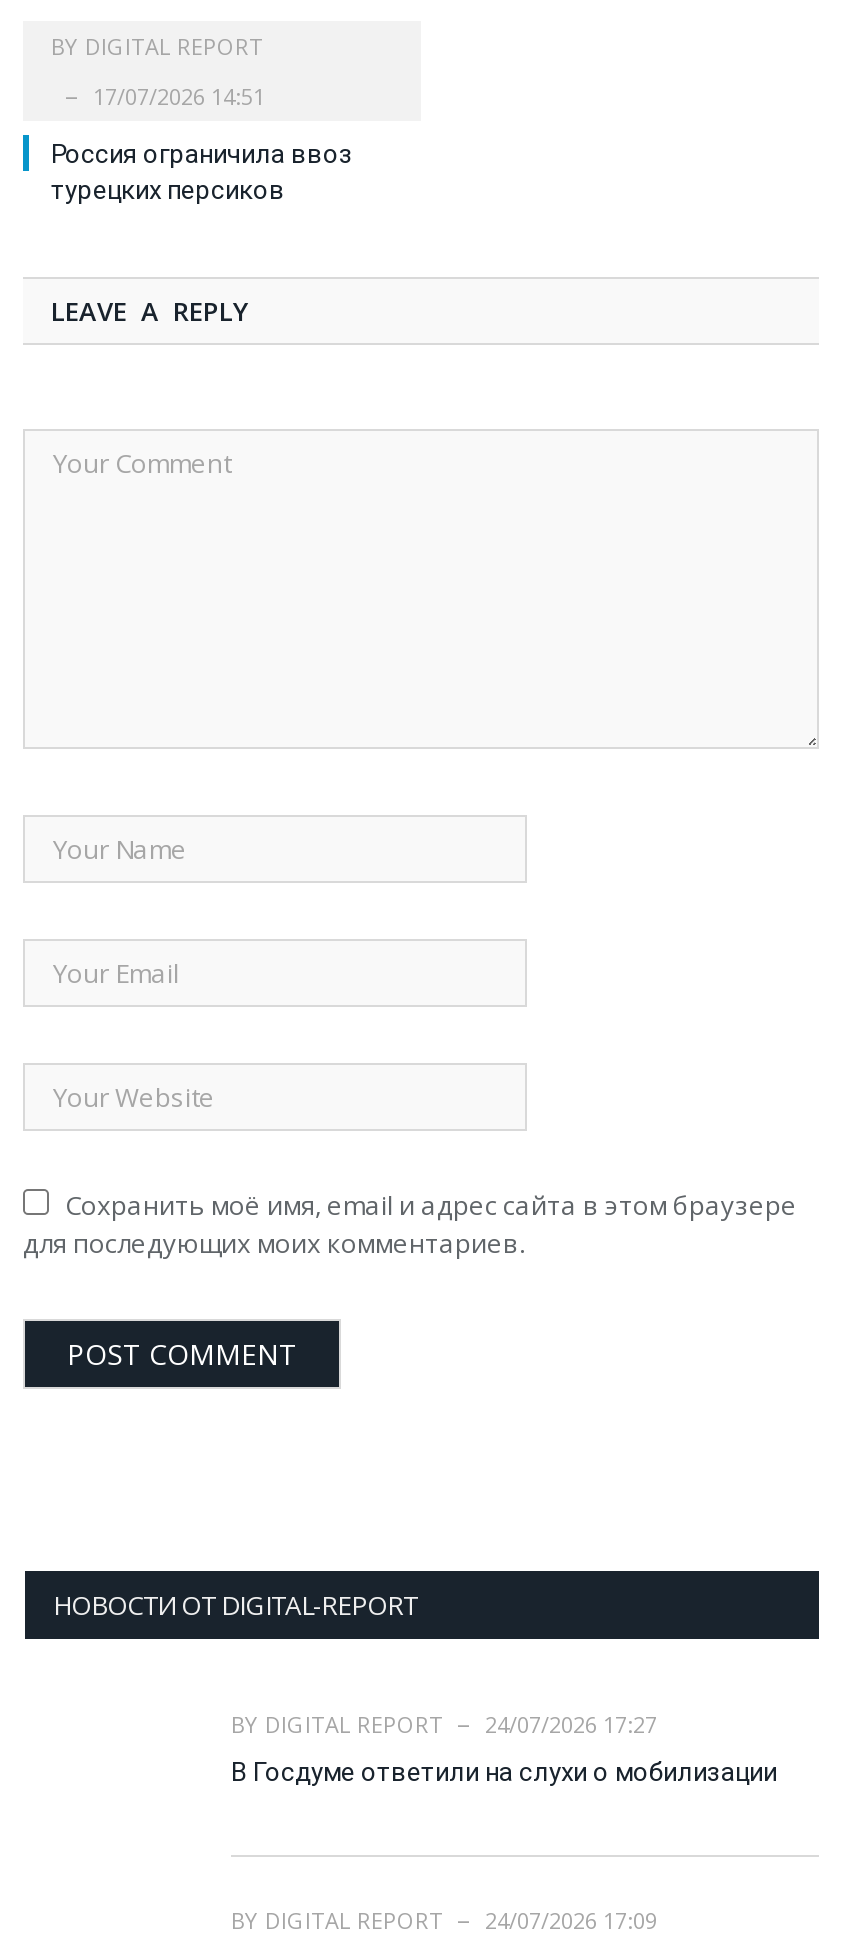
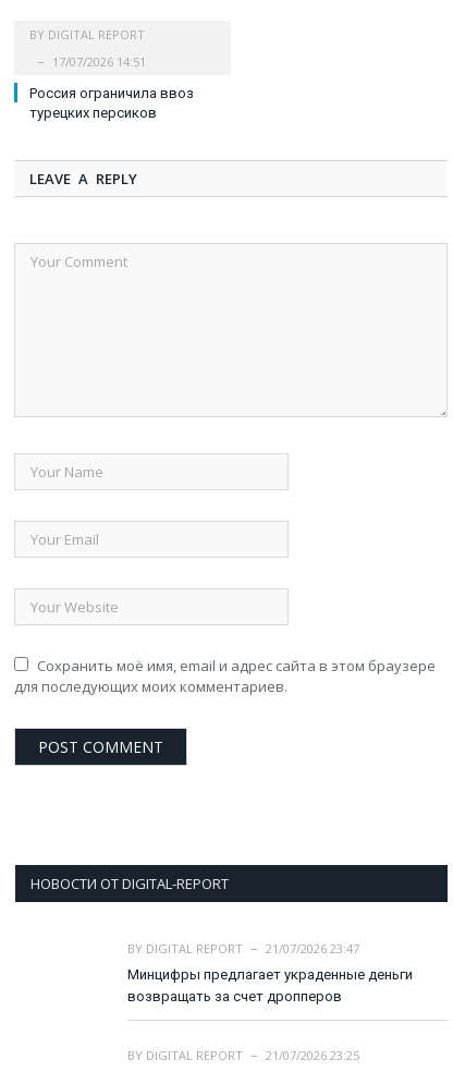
[231,1709,657,1739] BY DIGITAL REPORT 24/07/2026 17:27 -> [127,940,359,957] BY DIGITAL REPORT 21/07/2026 23:47
[231,1757,777,1787] В Госдуме ответили на слухи о мобилизации -> [127,967,413,1005] Минцифры предлагает украденные деньги | возвращать за счет дропперов
[231,1906,657,1936] BY DIGITAL REPORT 24/07/2026 17:09 -> [127,1047,359,1064] BY DIGITAL REPORT 21/07/2026 23:25

